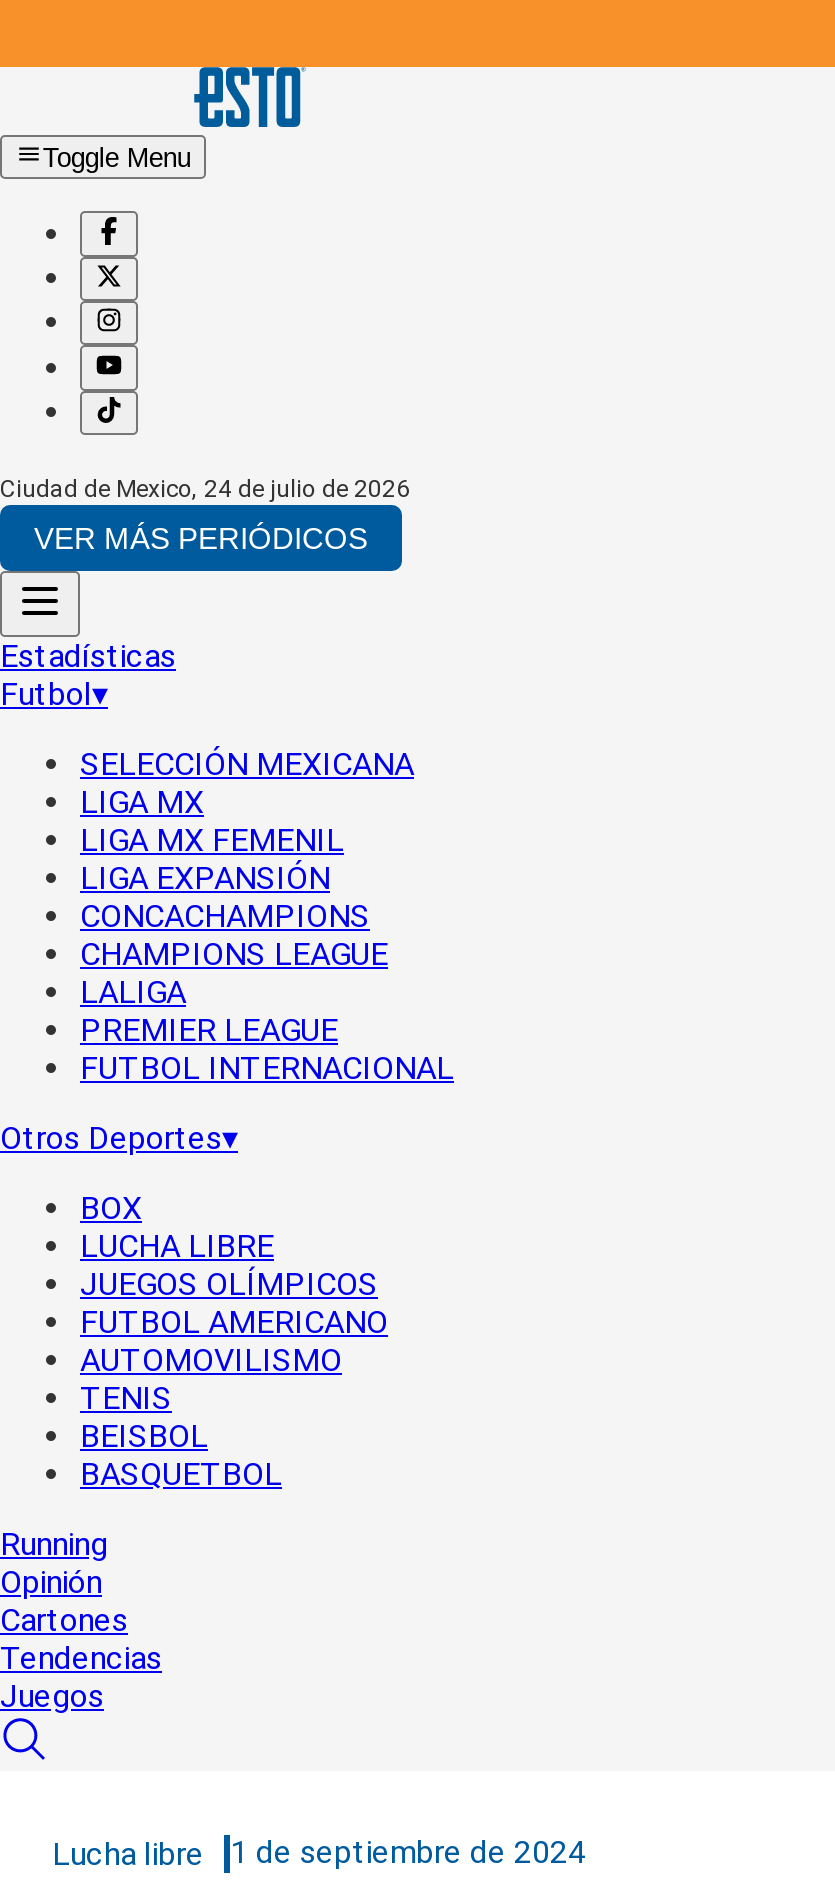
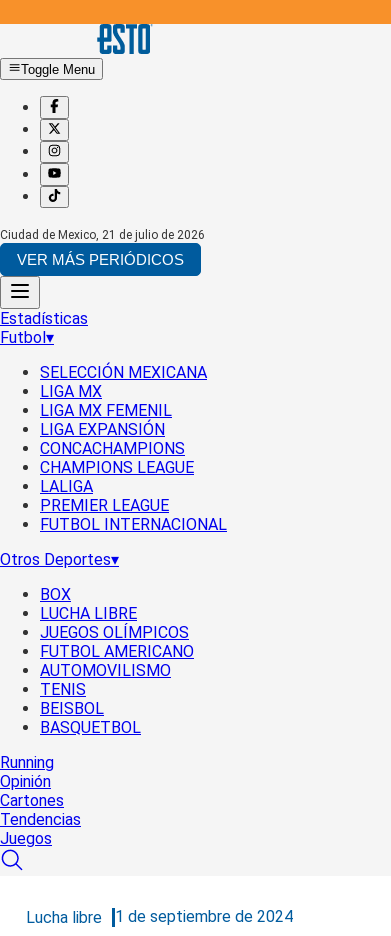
[0,475,410,503] Ciudad de Mexico, 24 de julio de 2026 -> [0,228,205,242] Ciudad de Mexico, 21 de julio de 2026

